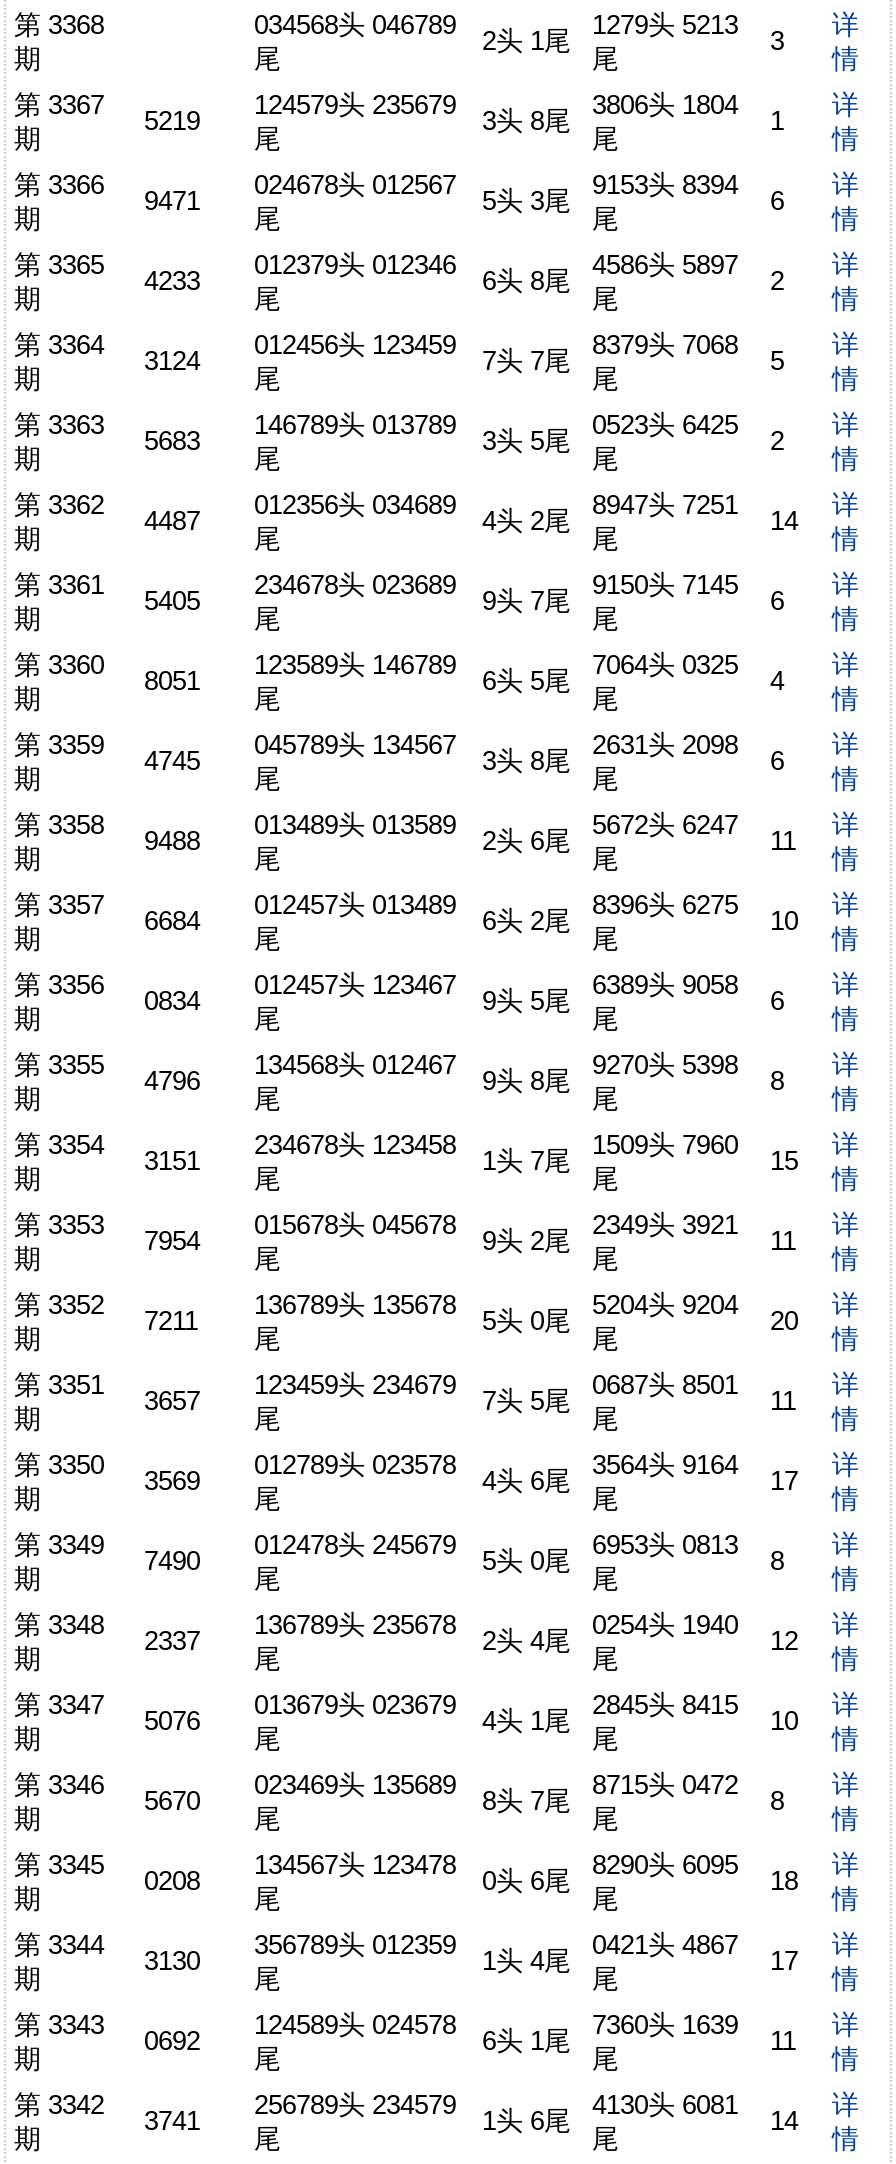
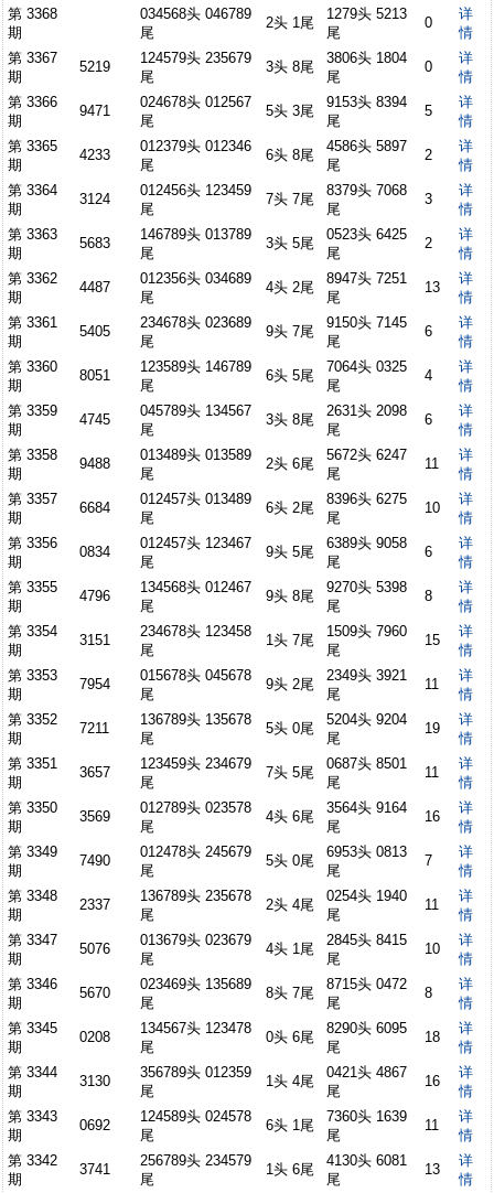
[770,26,784,56] 3 -> [425,14,432,31] 0
[770,106,784,136] 1 -> [425,58,432,75] 0
[770,186,784,216] 6 -> [425,103,432,119] 5
[770,346,784,376] 5 -> [425,191,432,207] 3
[770,506,798,536] 14 -> [425,279,440,295] 13
[770,1306,798,1336] 20 -> [425,720,440,737] 19
[770,1466,798,1496] 17 -> [425,808,440,825] 16
[770,1546,784,1576] 8 -> [425,852,432,869] 7
[770,1626,798,1656] 12 -> [425,896,439,913] 11
[770,1946,798,1976] 17 -> [425,1073,440,1089] 16
[770,2106,798,2136] 14 -> [425,1161,440,1178] 13

